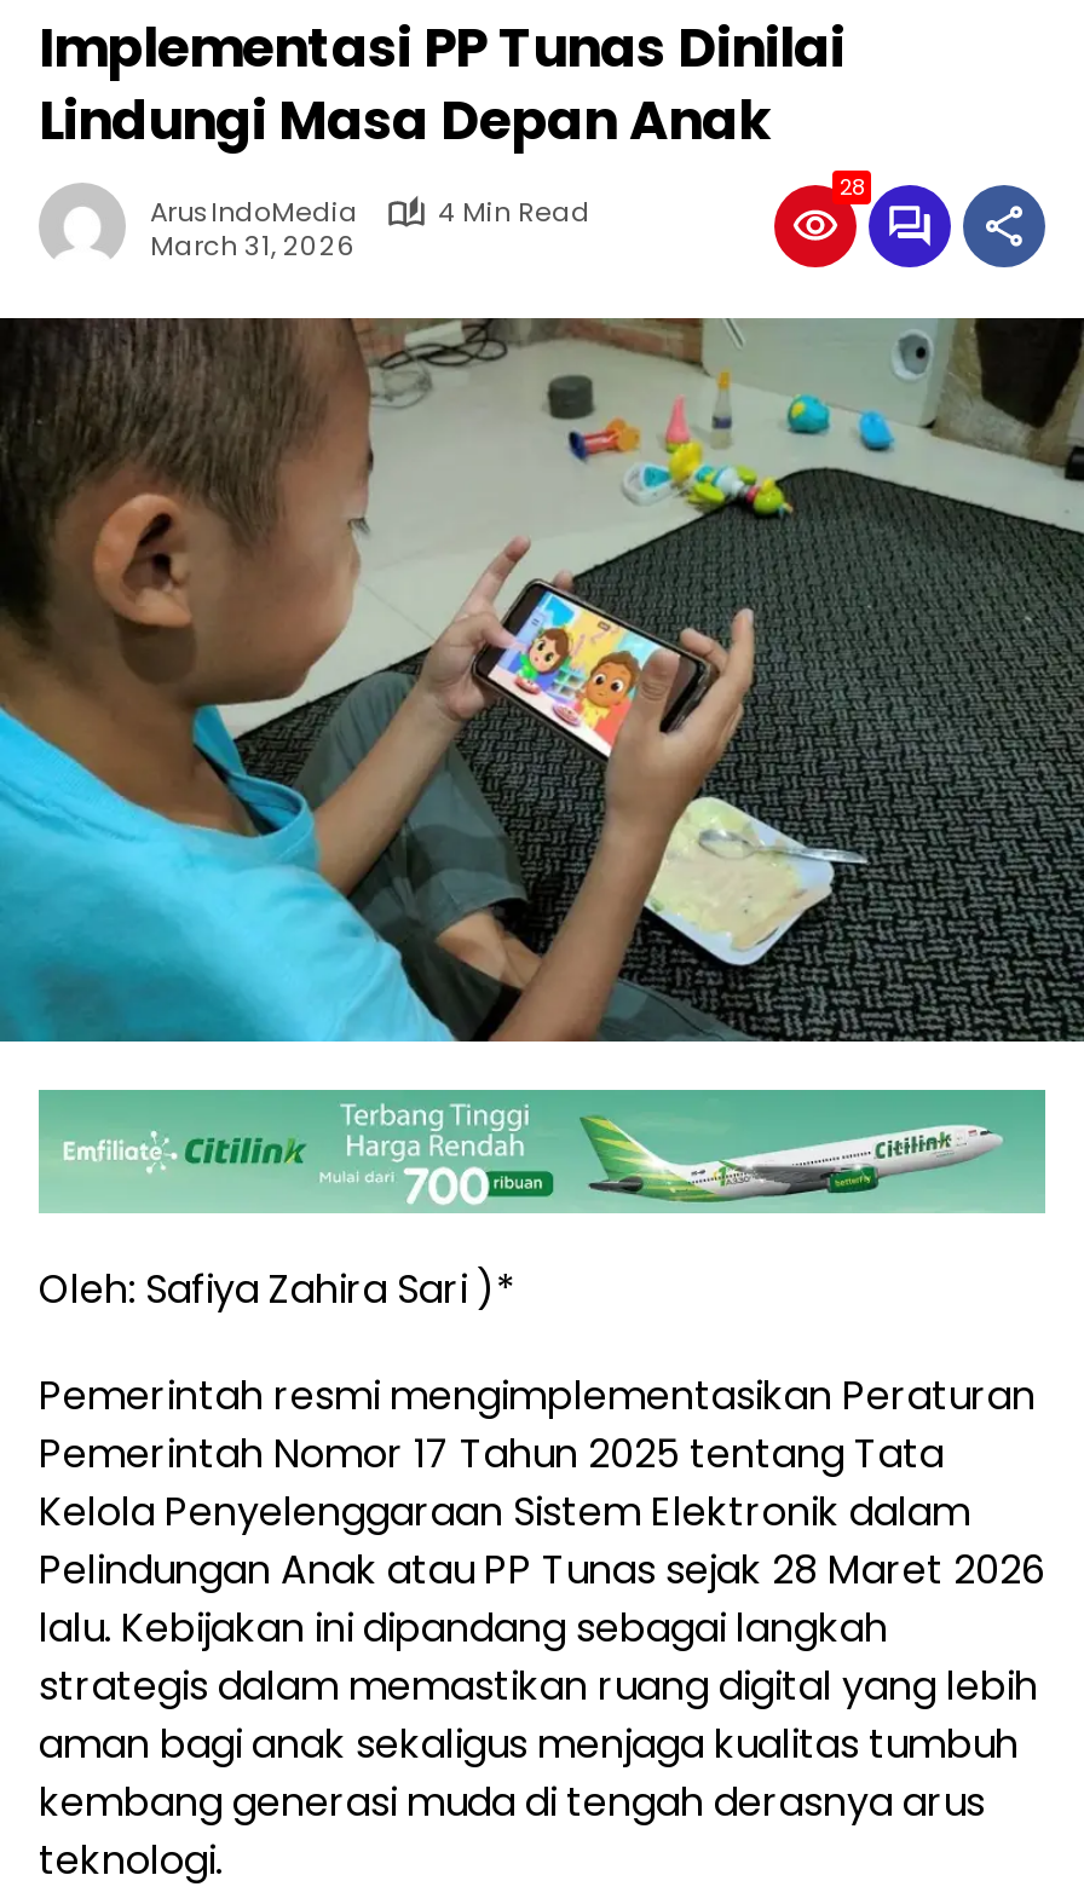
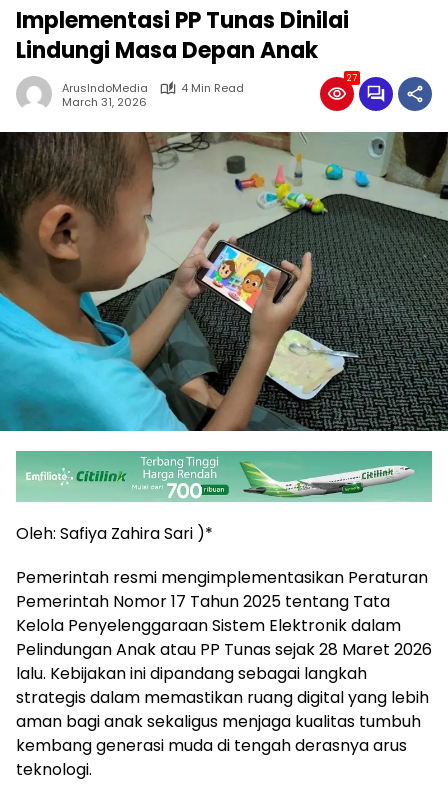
[840,173,864,202] 28 -> [347,72,357,84] 27

